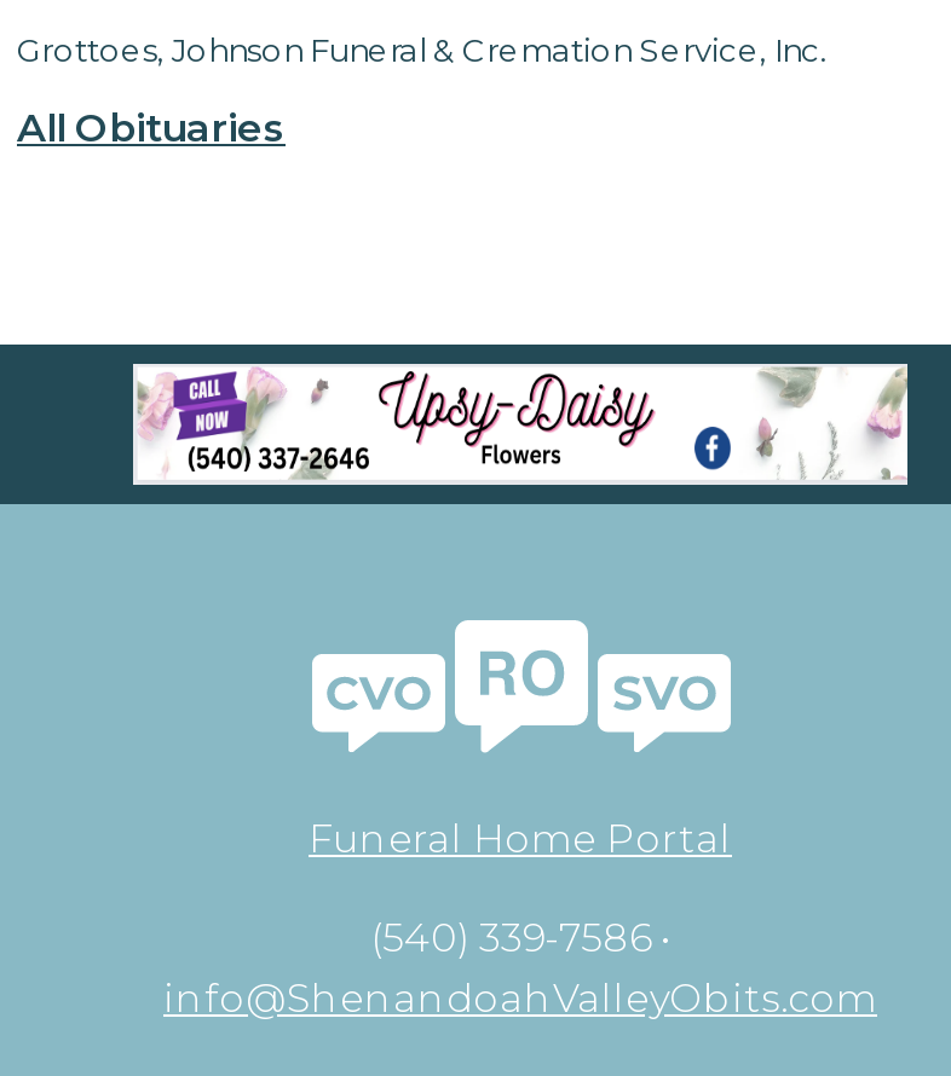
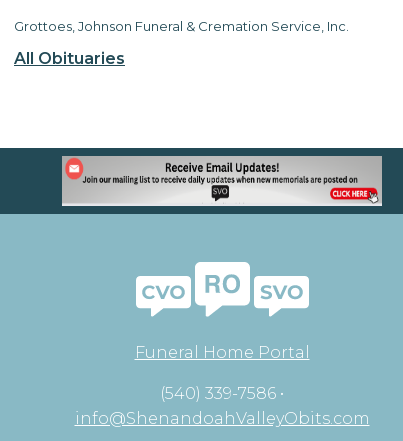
[133,364,907,480] [image] -> [62,156,382,203] [image]

